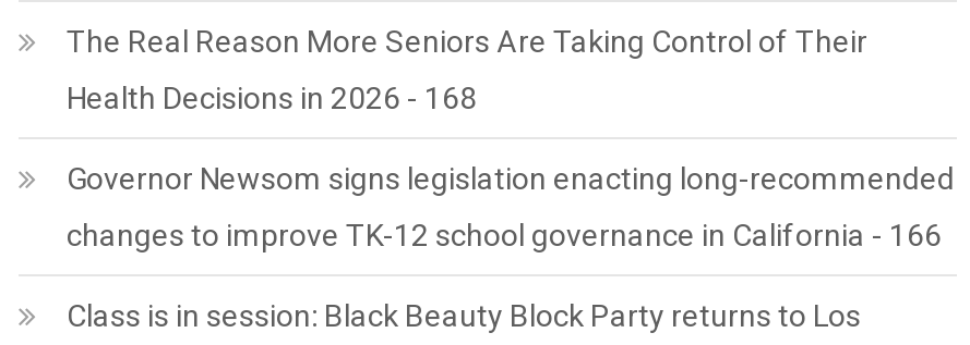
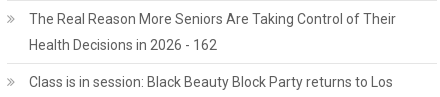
[67,81,955,252] Health Decisions in 2026 - 168 | Governor Newsom signs legislation enacting long-recommended | changes to improve TK-12 school governance in California - 166 -> [29,37,217,53] Health Decisions in 2026 - 162

